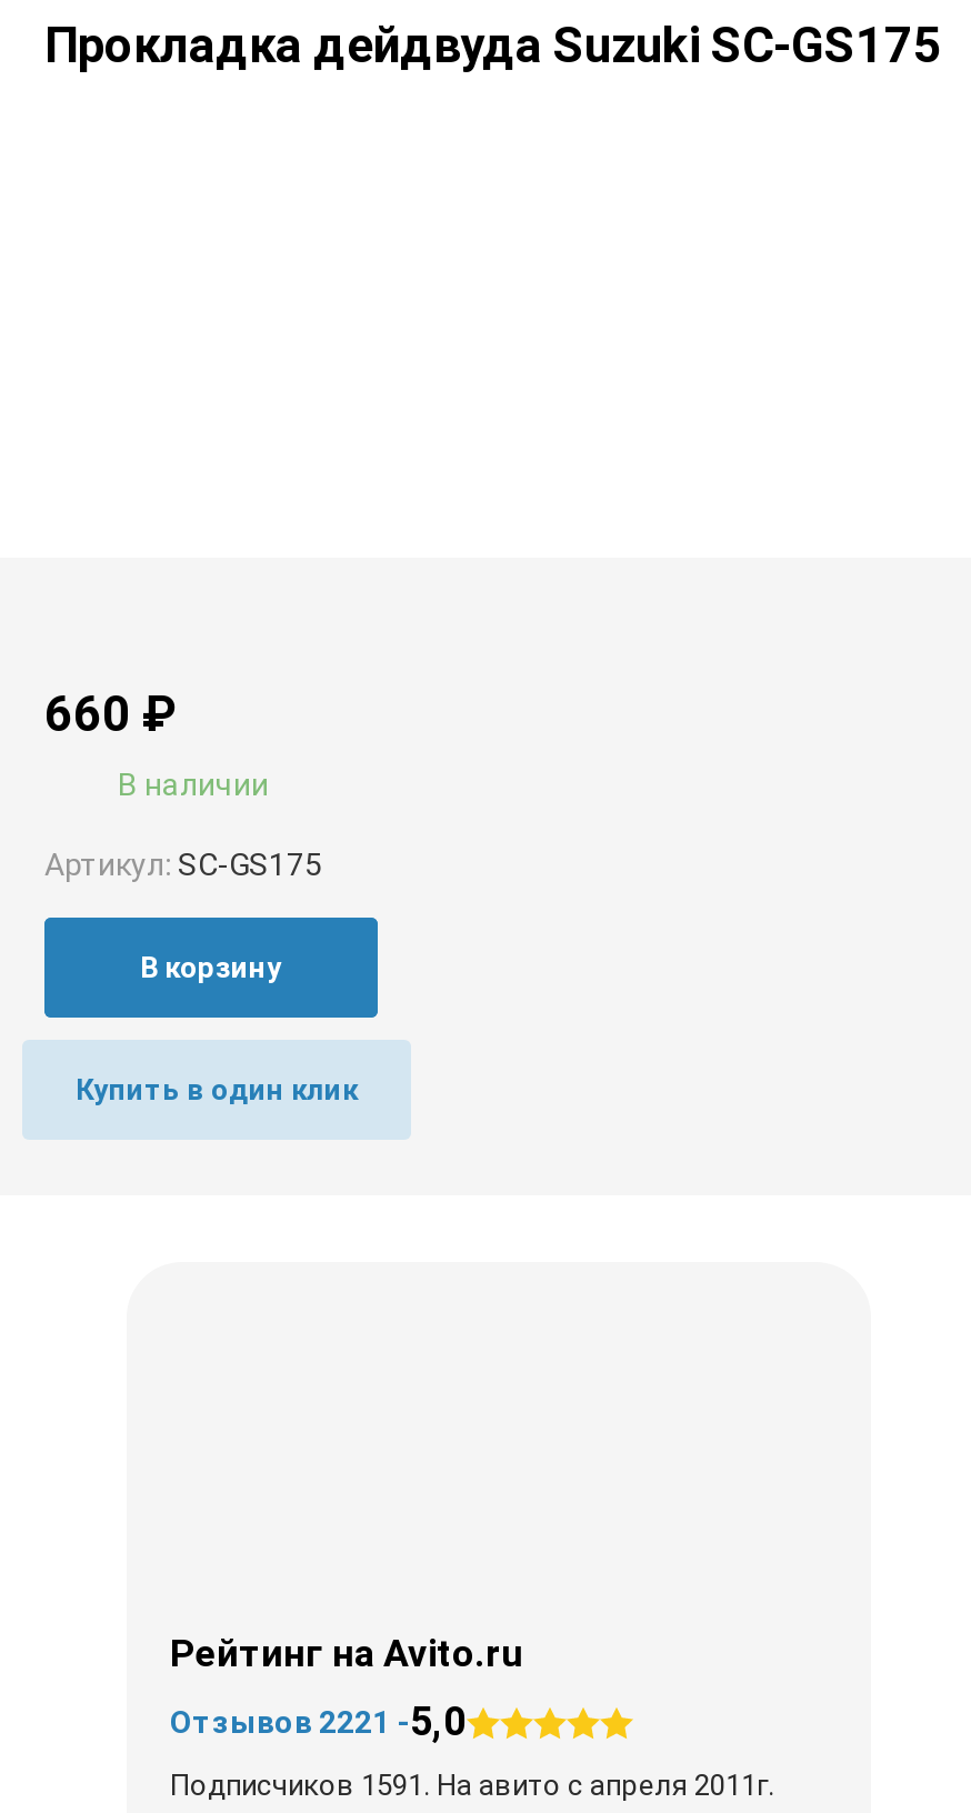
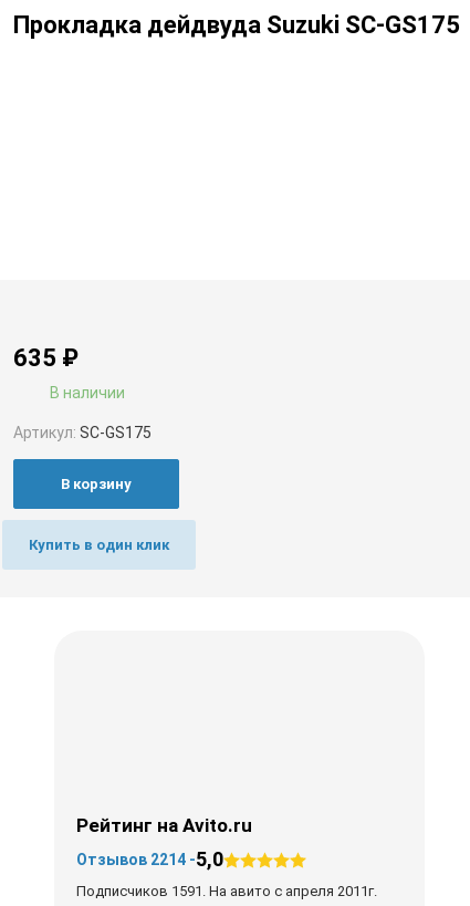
[44,687,176,743] 660 ₽ -> [13,344,79,372] 635 ₽
[170,1698,466,1745] Отзывов 2221 -5,0 -> [76,848,223,871] Отзывов 2214 -5,0

